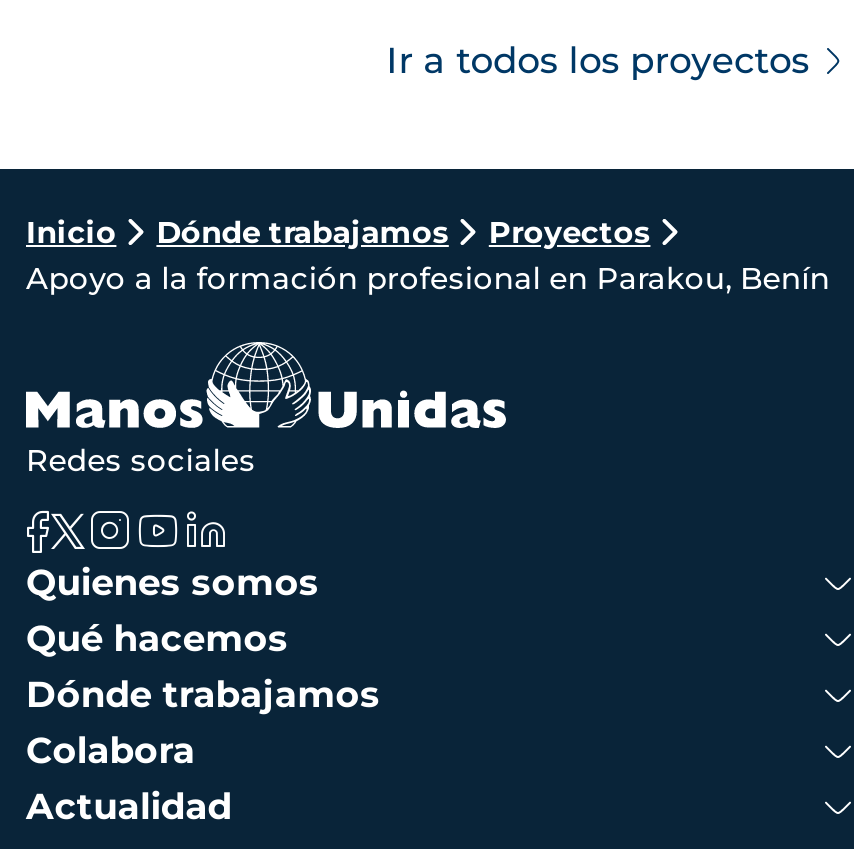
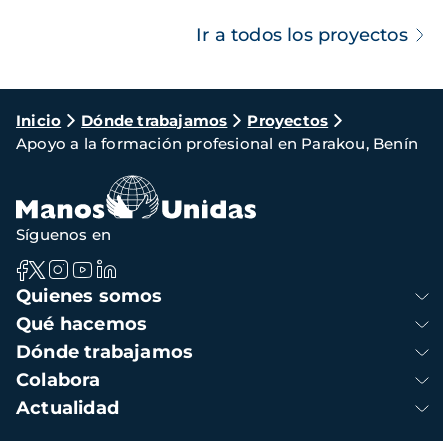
[26,441,256,479] Redes sociales -> [16,225,111,244] Síguenos en

